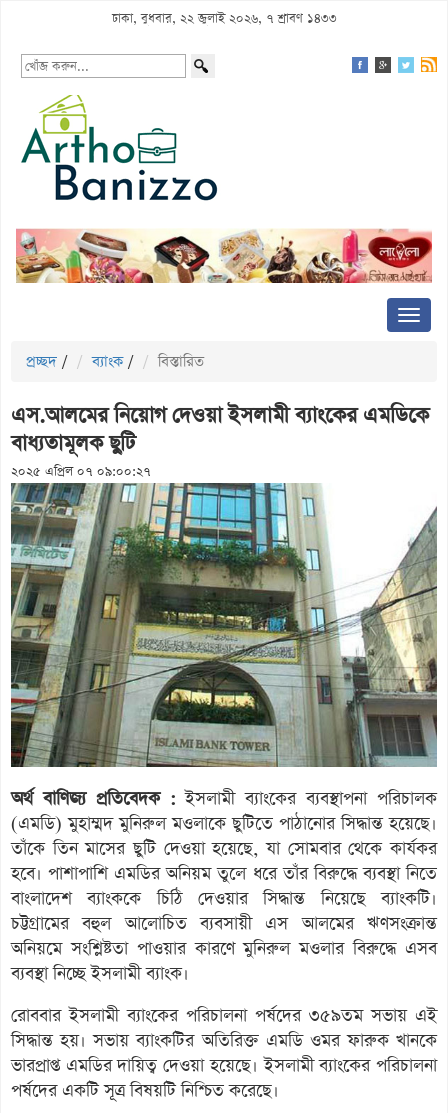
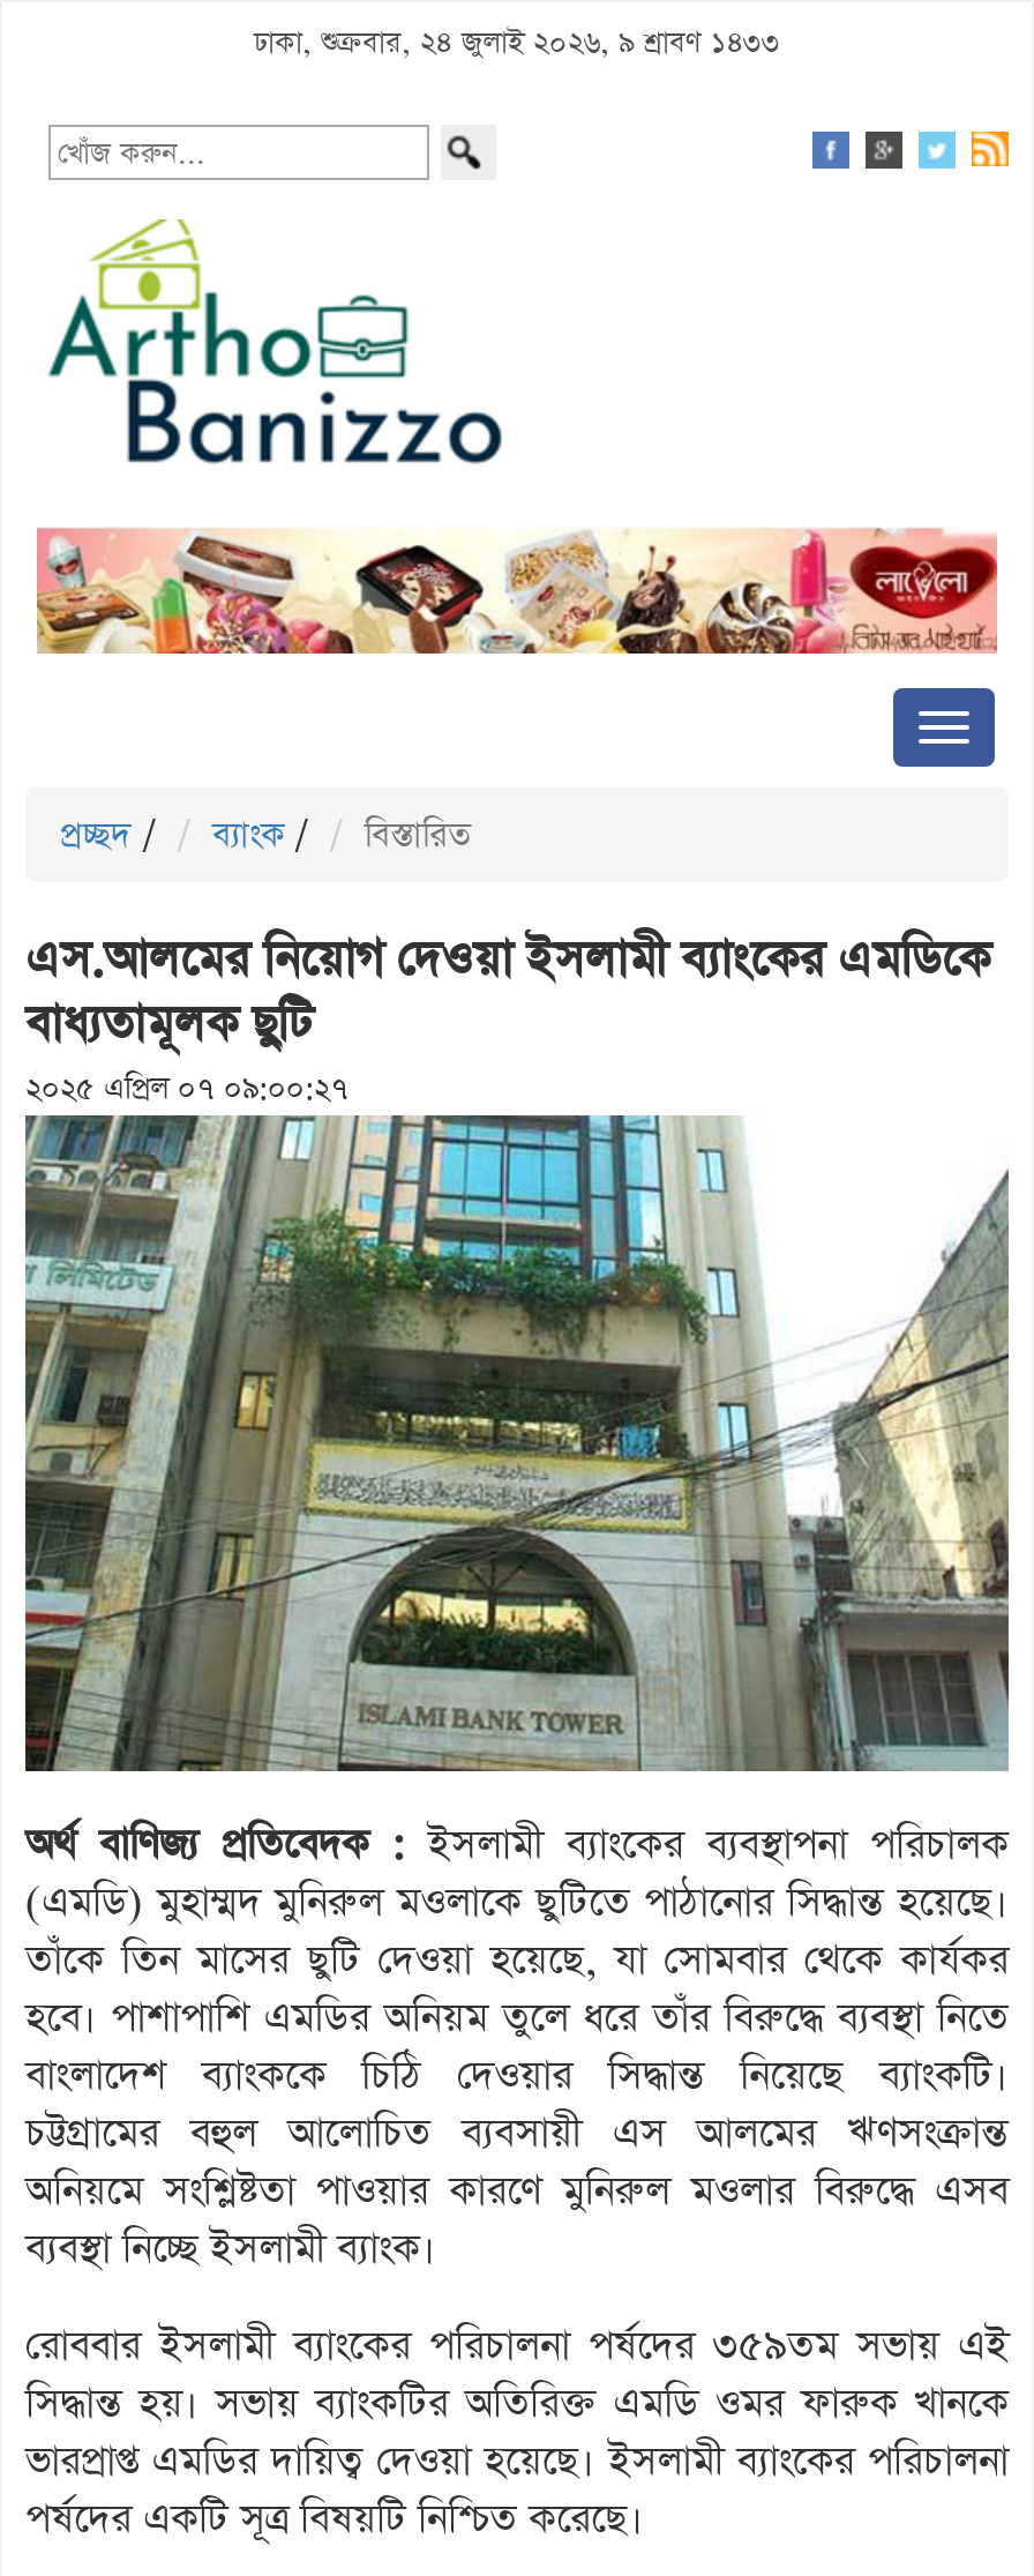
[111,10,336,27] ঢাকা, বুধবার, ২২ জুলাই ২০২৬, ৭ শ্রাবণ ১৪৩৩ -> [254,23,780,62] ঢাকা, শুক্রবার, ২৪ জুলাই ২০২৬, ৯ শ্রাবণ ১৪৩৩

